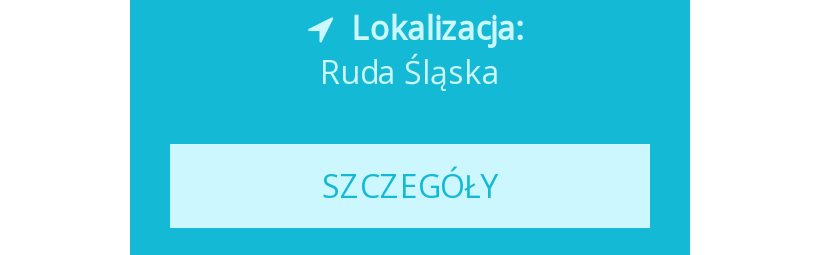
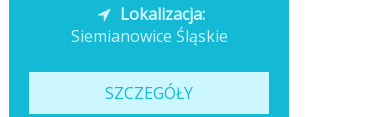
[320,50,500,94] Ruda Śląska -> [70,25,227,47] Siemianowice Śląskie

